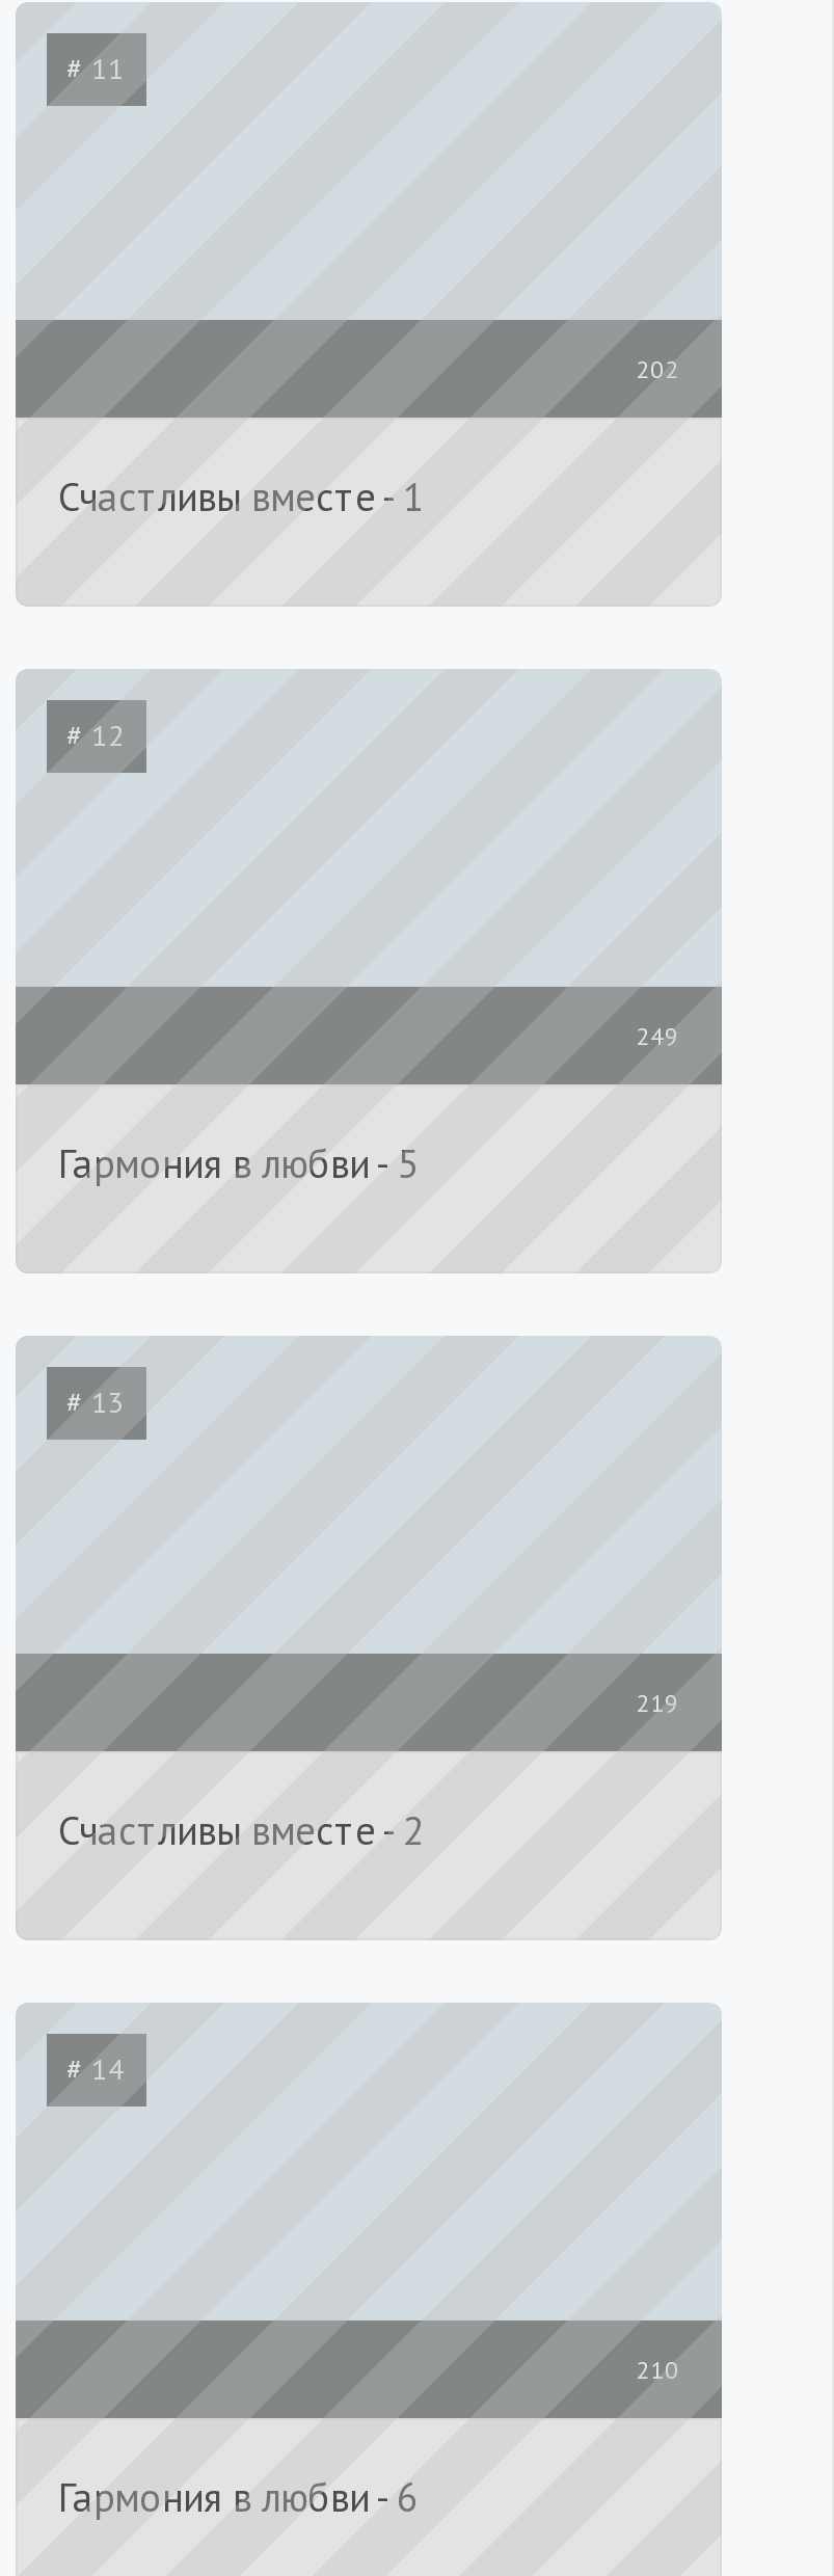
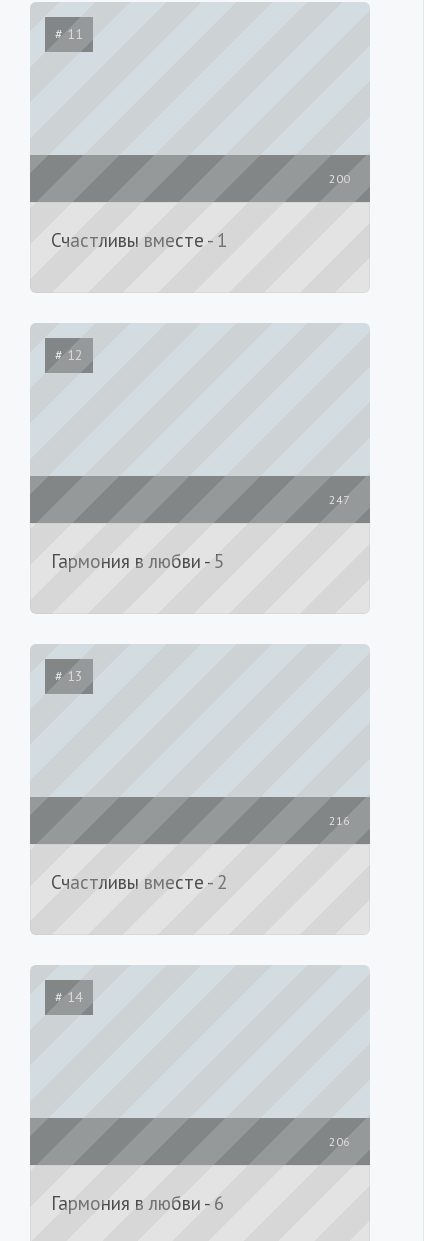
[636,353,679,384] 202 -> [328,171,349,186] 200
[636,1020,679,1051] 249 -> [328,492,349,507] 247
[636,1687,679,1718] 219 -> [328,813,349,828] 216
[636,2354,679,2385] 210 -> [328,1134,349,1149] 206

